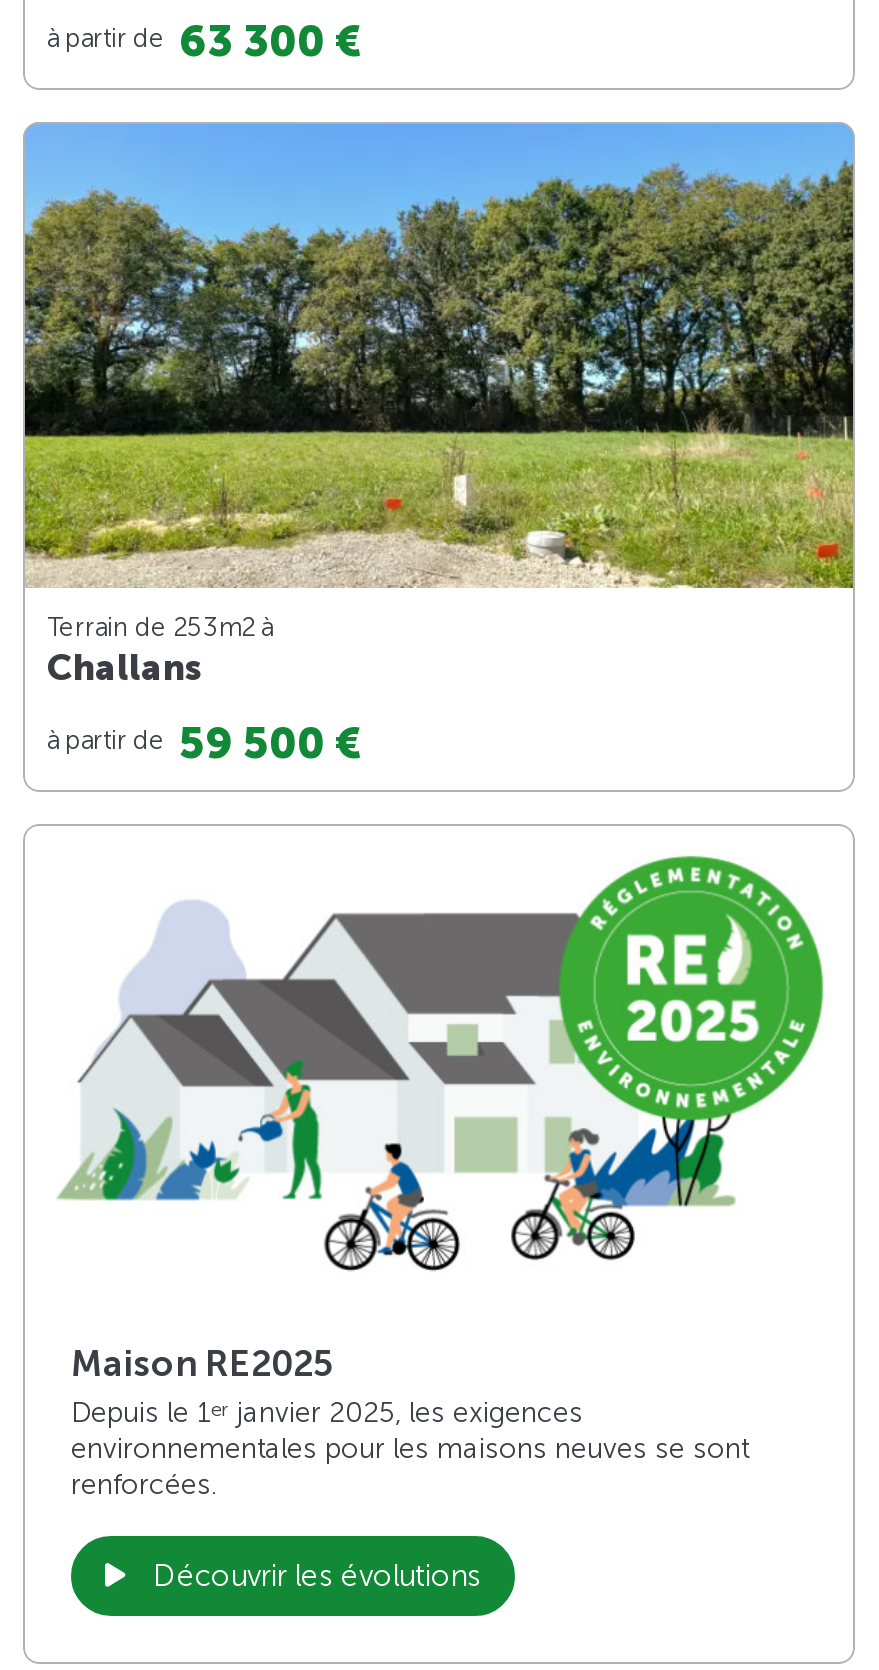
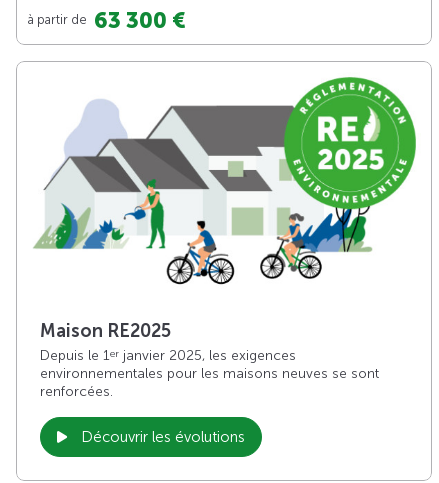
[23,122,855,771] [image] | Terrain de 253m2 à | Challans | à partir de 59 500 € -> none

